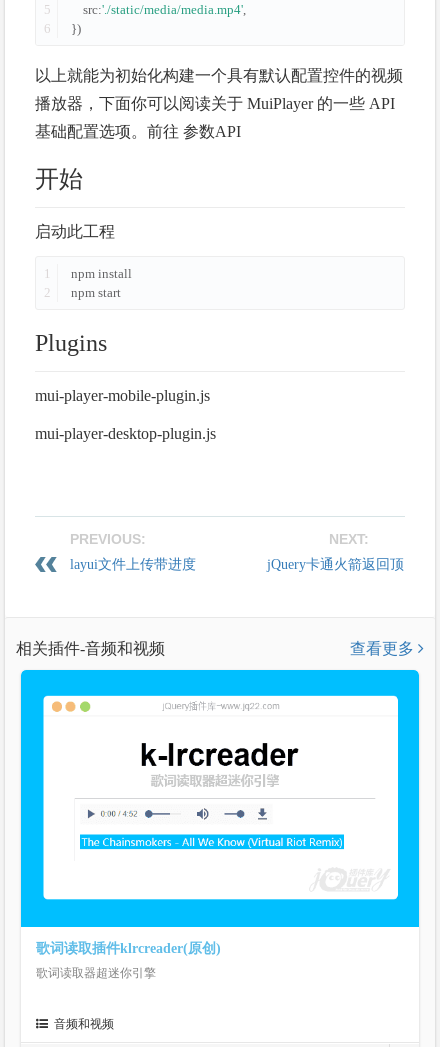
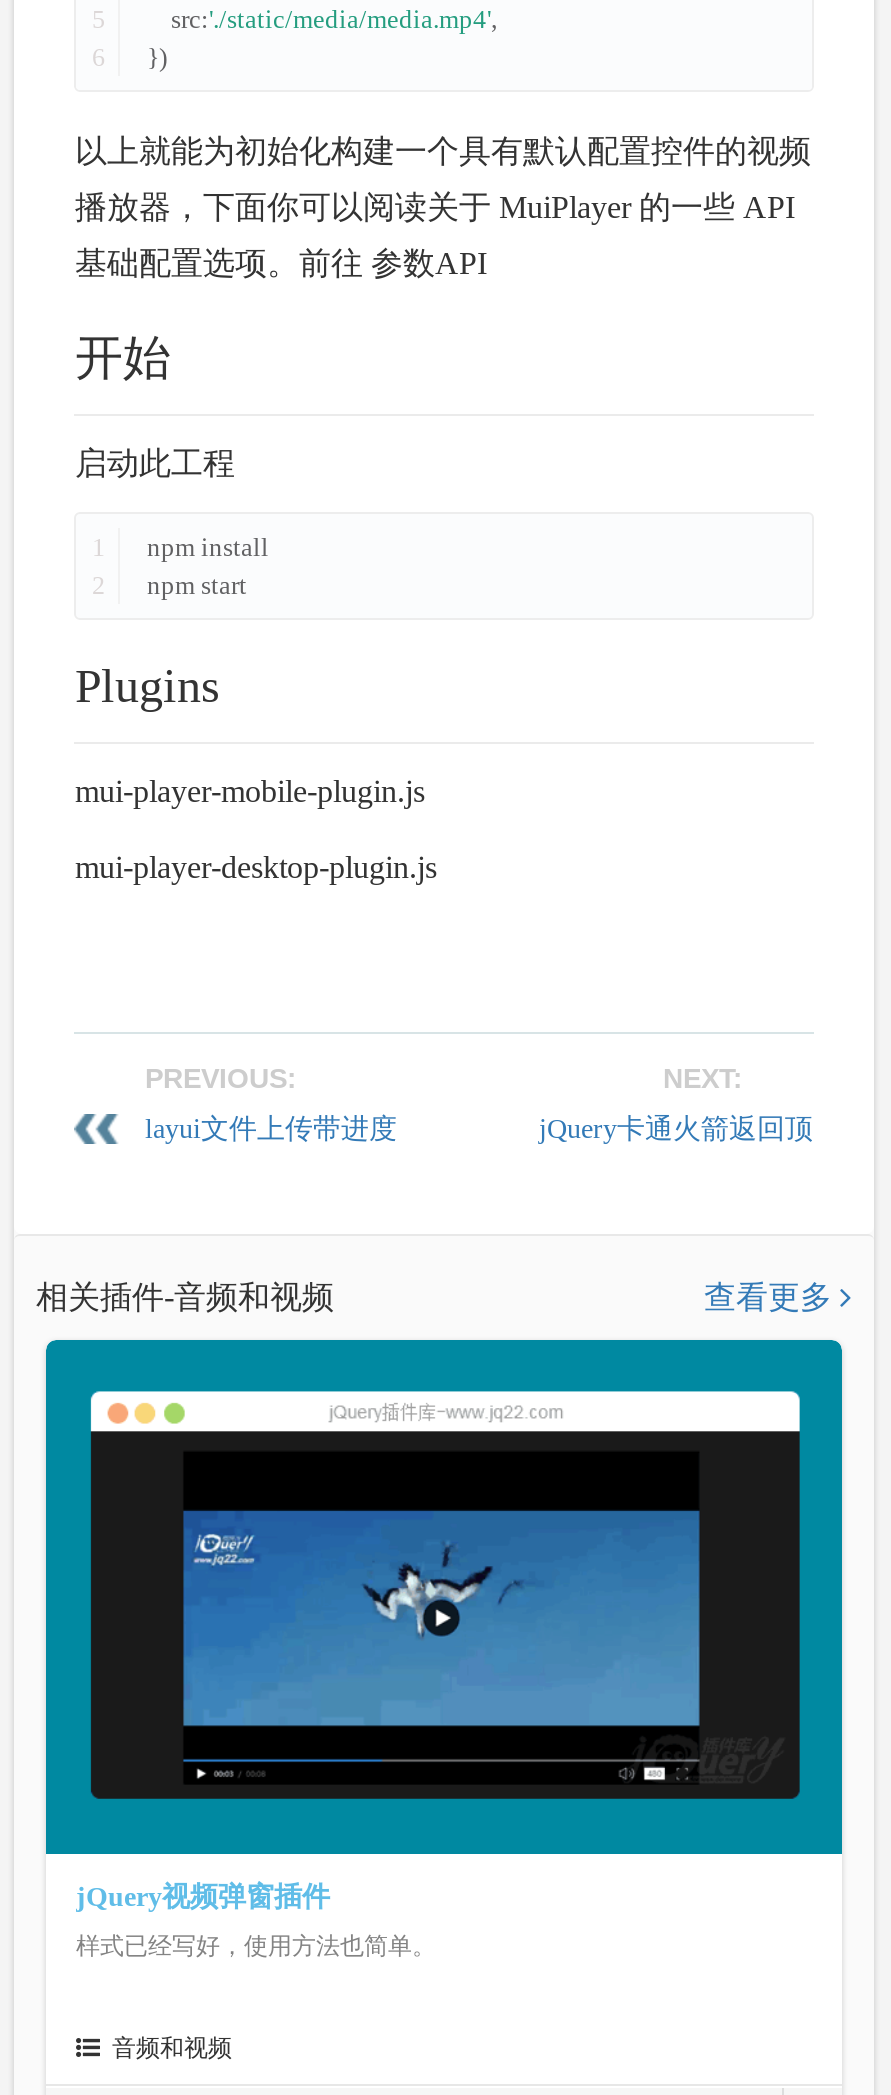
[21,670,419,956] [image] | 歌词读取插件klrcreader(原创) -> [46,1340,842,1912] [image] | jQuery视频弹窗插件
[36,966,156,980] 歌词读取器超迷你引擎 -> [76,1932,436,1960] 样式已经写好，使用方法也简单。

